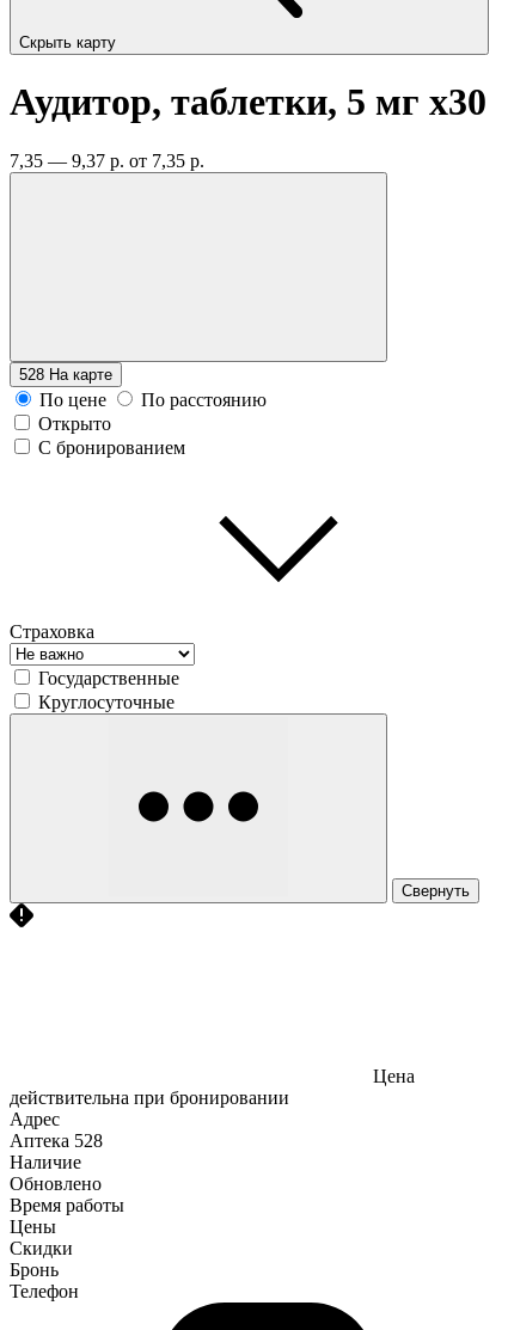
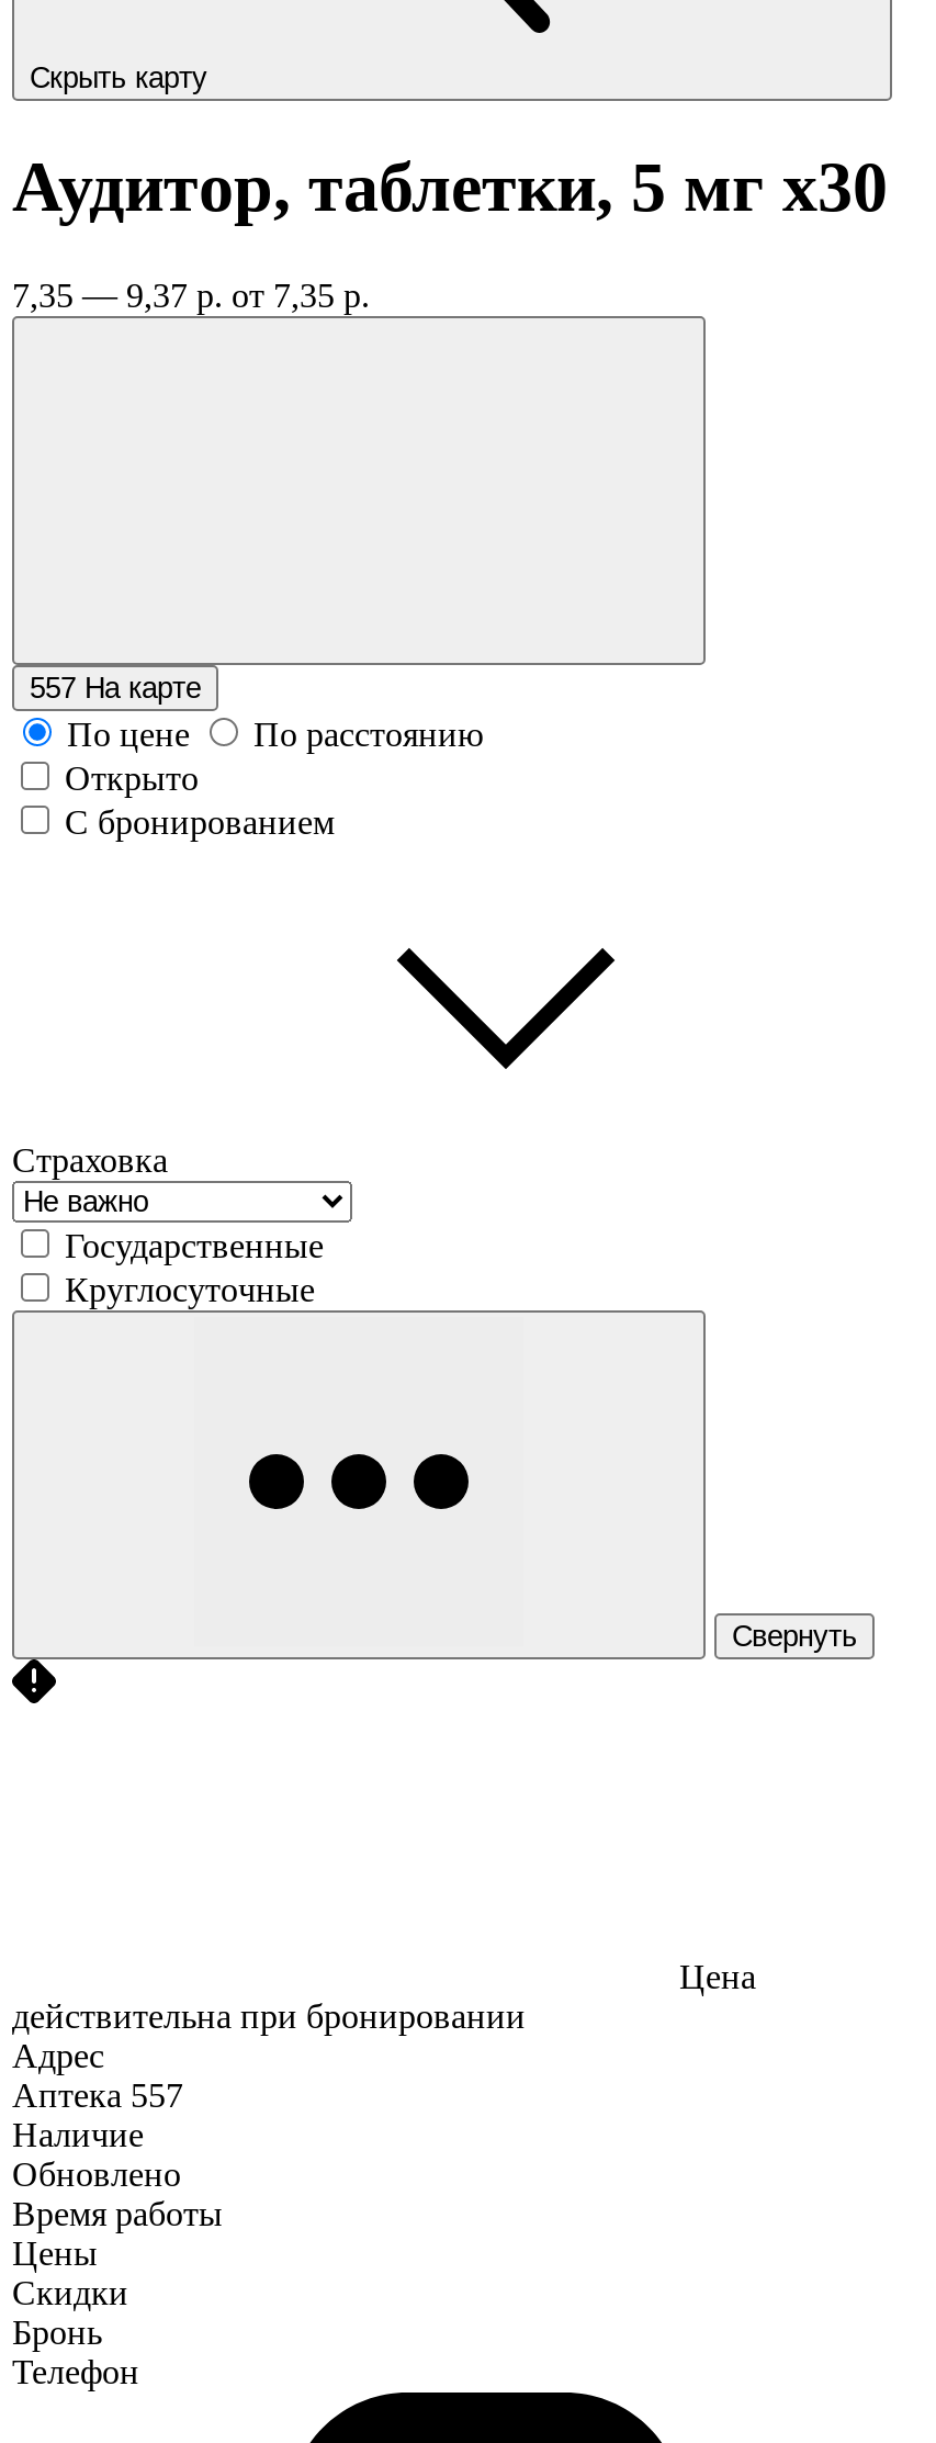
[19,365,112,383] 528 На карте -> [30,671,201,704] 557 На карте
[10,1130,103,1151] Аптека 528 -> [12,2076,183,2113] Аптека 557

